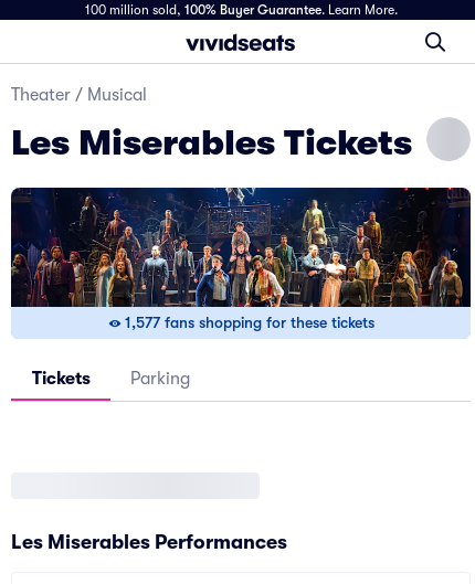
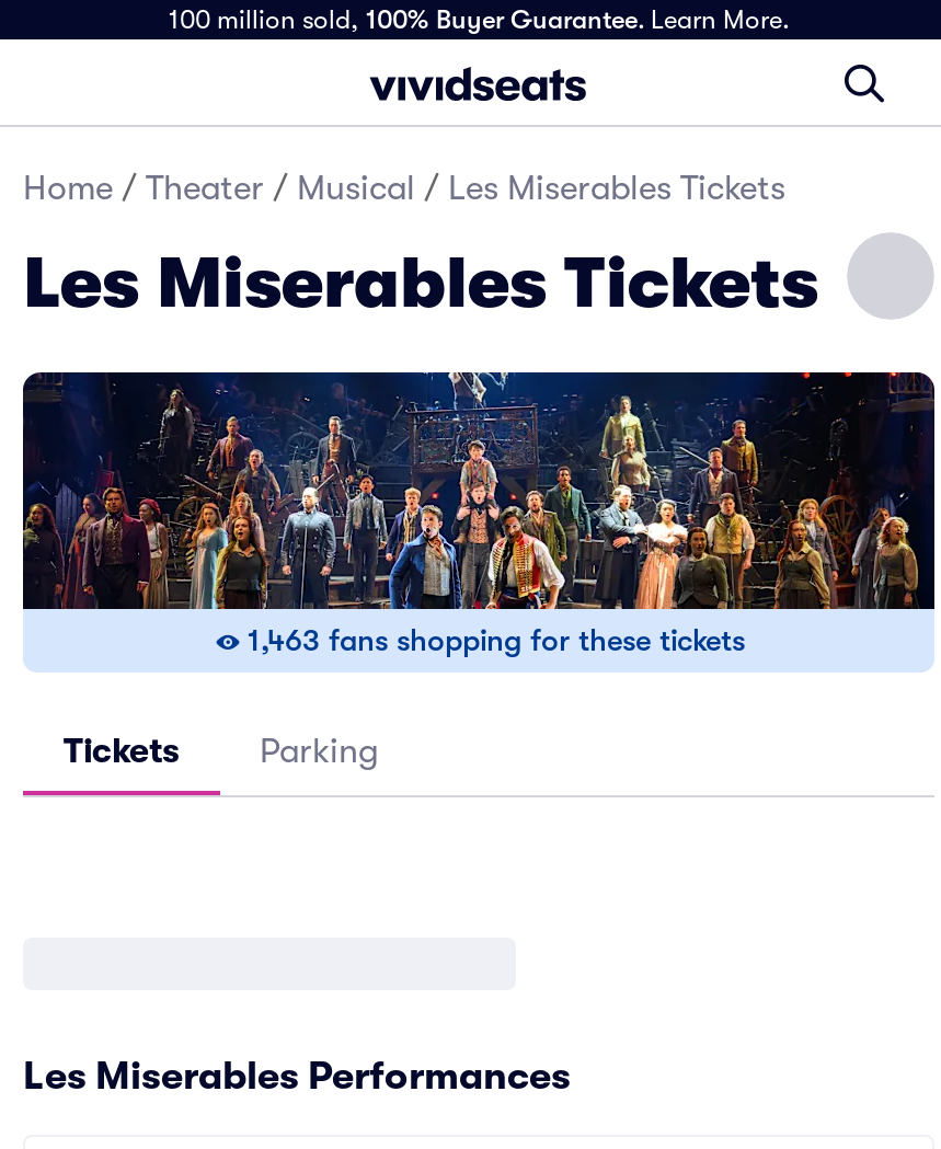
[11,85,147,105] Theater / Musical -> [23,169,785,208] Home / Theater / Musical / Les Miserables Tickets
[125,314,374,331] 1,577 fans shopping for these tickets -> [248,622,745,657] 1,463 fans shopping for these tickets

